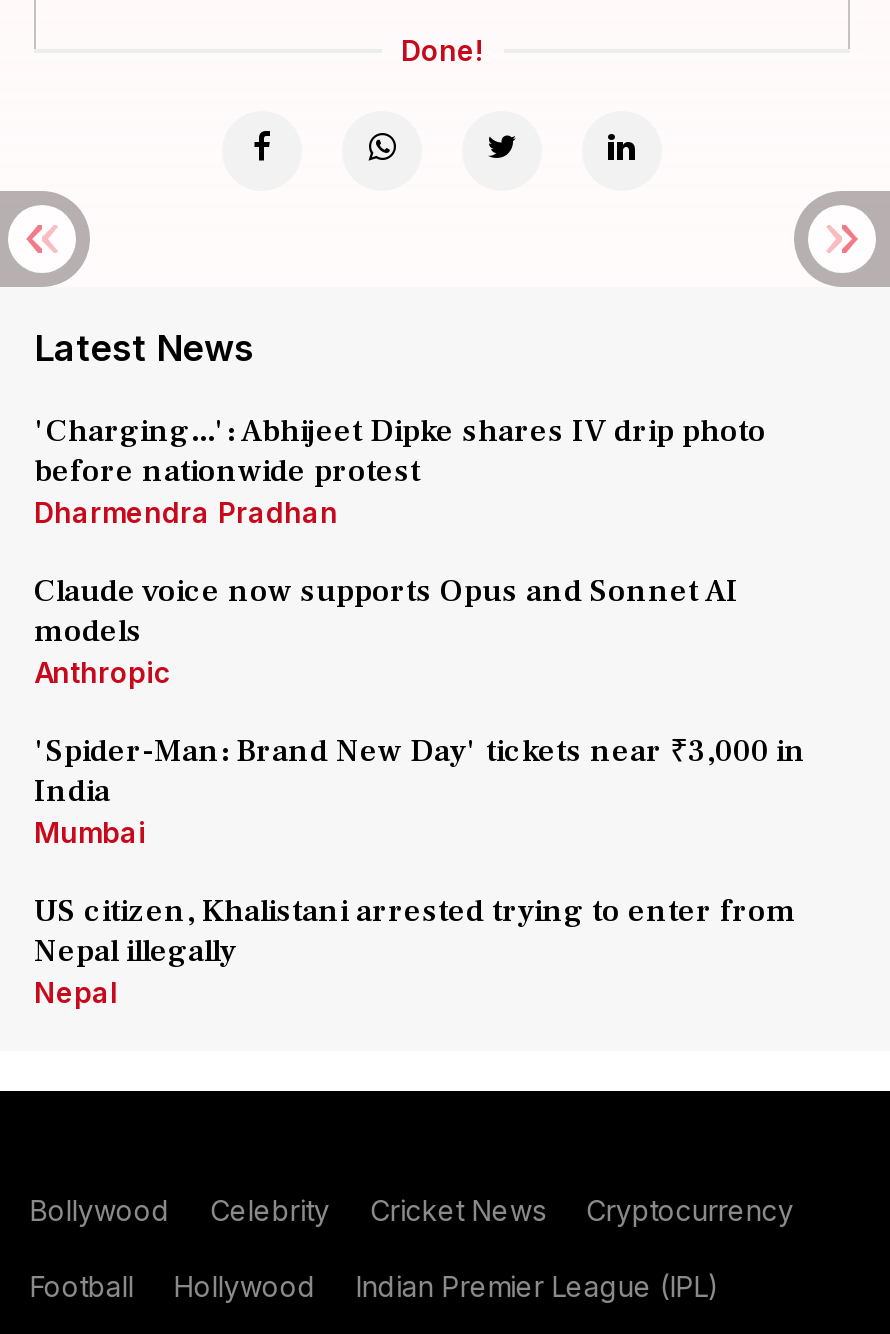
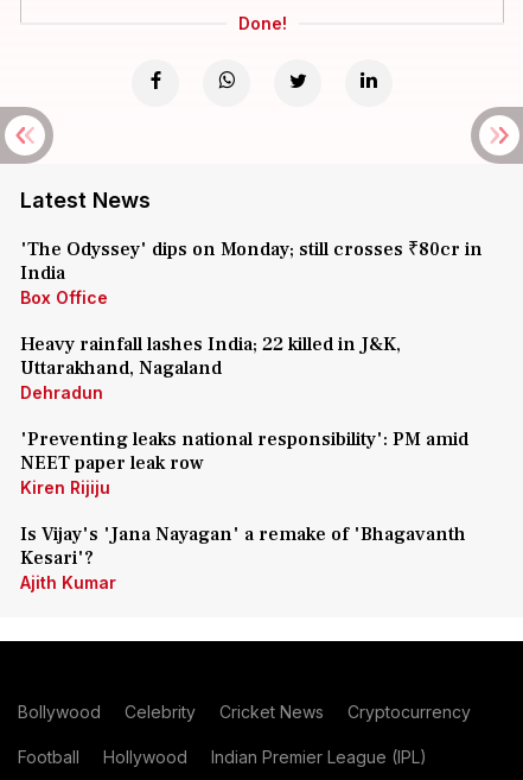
[34,411,806,771] 'Charging...': Abhijeet Dipke shares IV drip photo | before nationwide protest | Dharmendra Pradhan | Claude voice now supports Opus and Sonnet AI | models | Anthropic | 'Spider-Man: Brand New Day' tickets near ₹3,000 in -> [20,237,483,261] 'The Odyssey' dips on Monday; still crosses ₹80cr in
moved [34,771,110,811] -> [20,261,65,285]: India
[34,815,796,1009] Mumbai | US citizen, Khalistani arrested trying to enter from | Nepal illegally | Nepal -> [20,287,468,592] Box Office | Heavy rainfall lashes India; 22 killed in J&K, | Uttarakhand, Nagaland | Dehradun | 'Preventing leaks national responsibility': PM amid | NEET paper leak row | Kiren Rijiju | Is Vijay's 'Jana Nayagan' a remake of 'Bhagavanth | Kesari'? | Ajith Kumar

